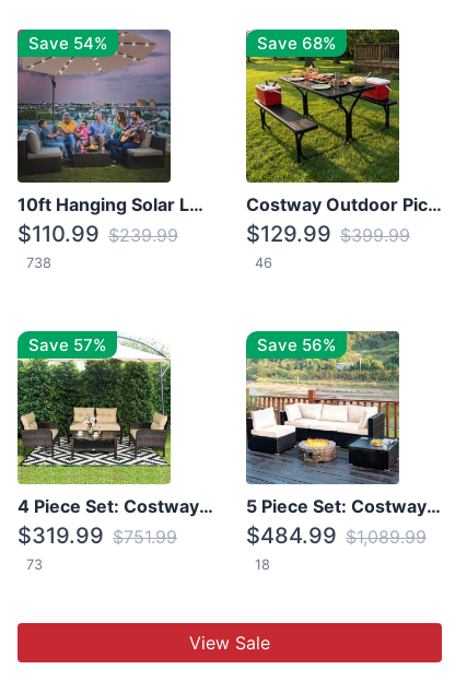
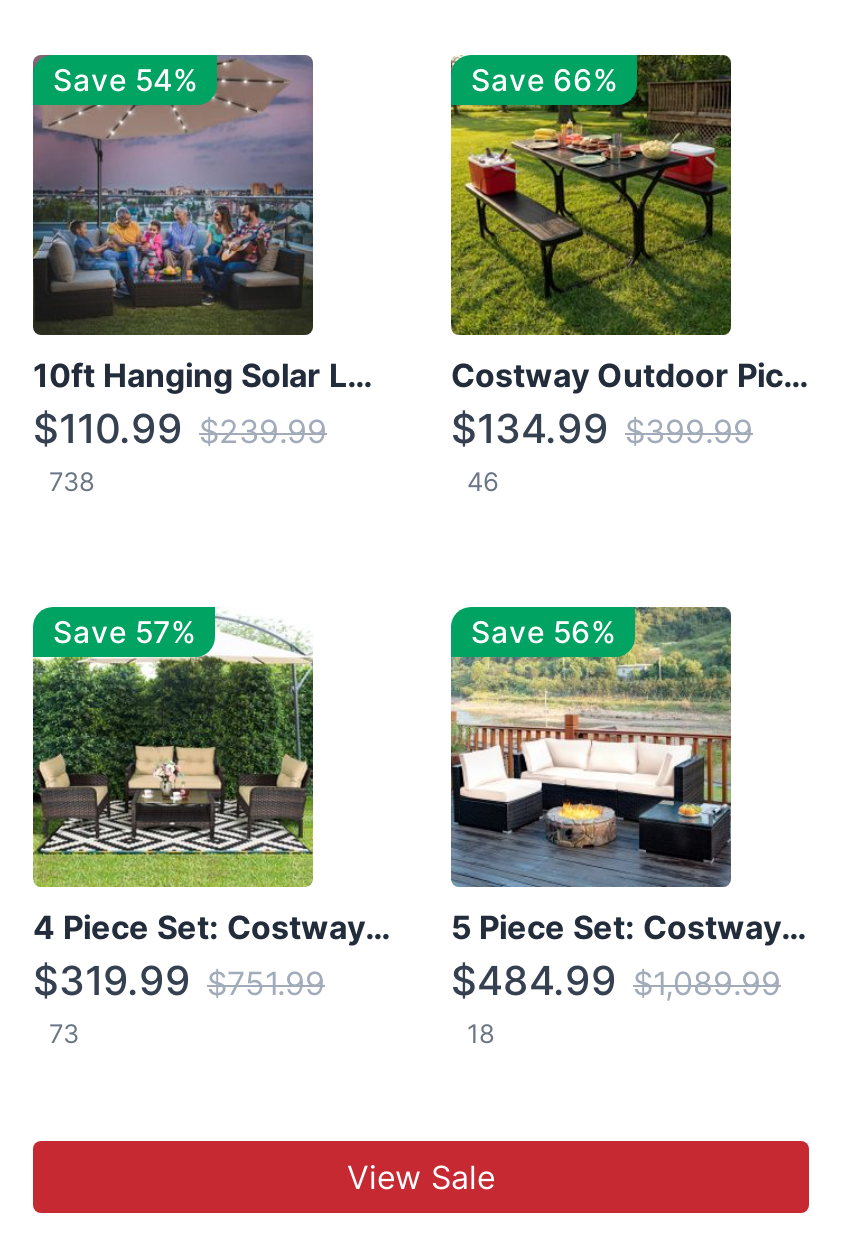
[257,32,336,53] Save 68% -> [471,60,617,98] Save 66%
[246,220,410,247] $129.99 $399.99 -> [451,404,753,452] $134.99 $399.99

